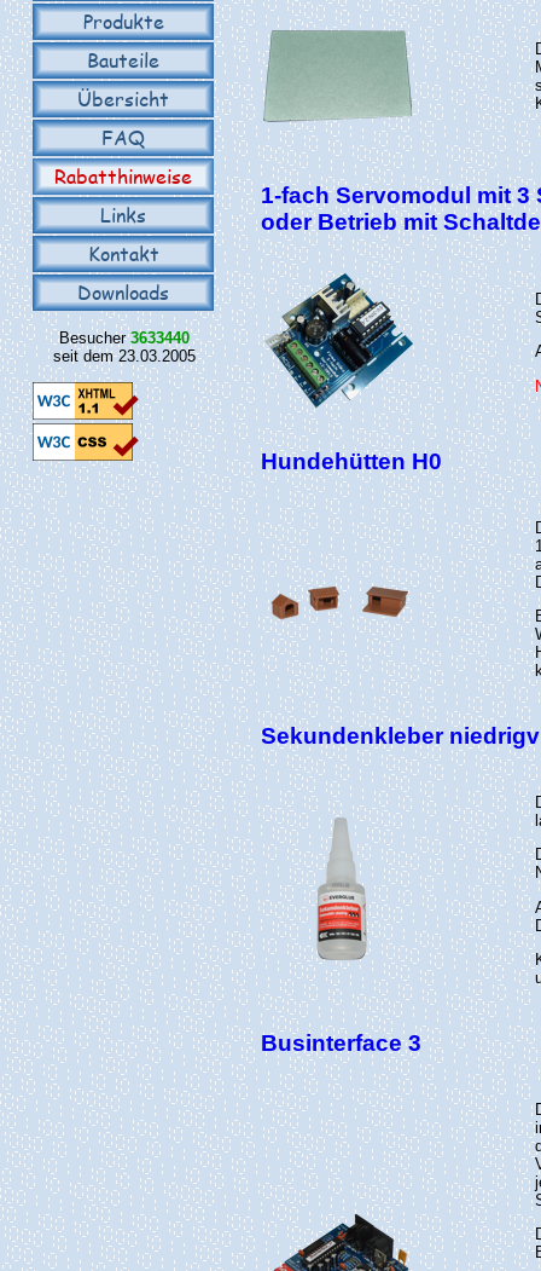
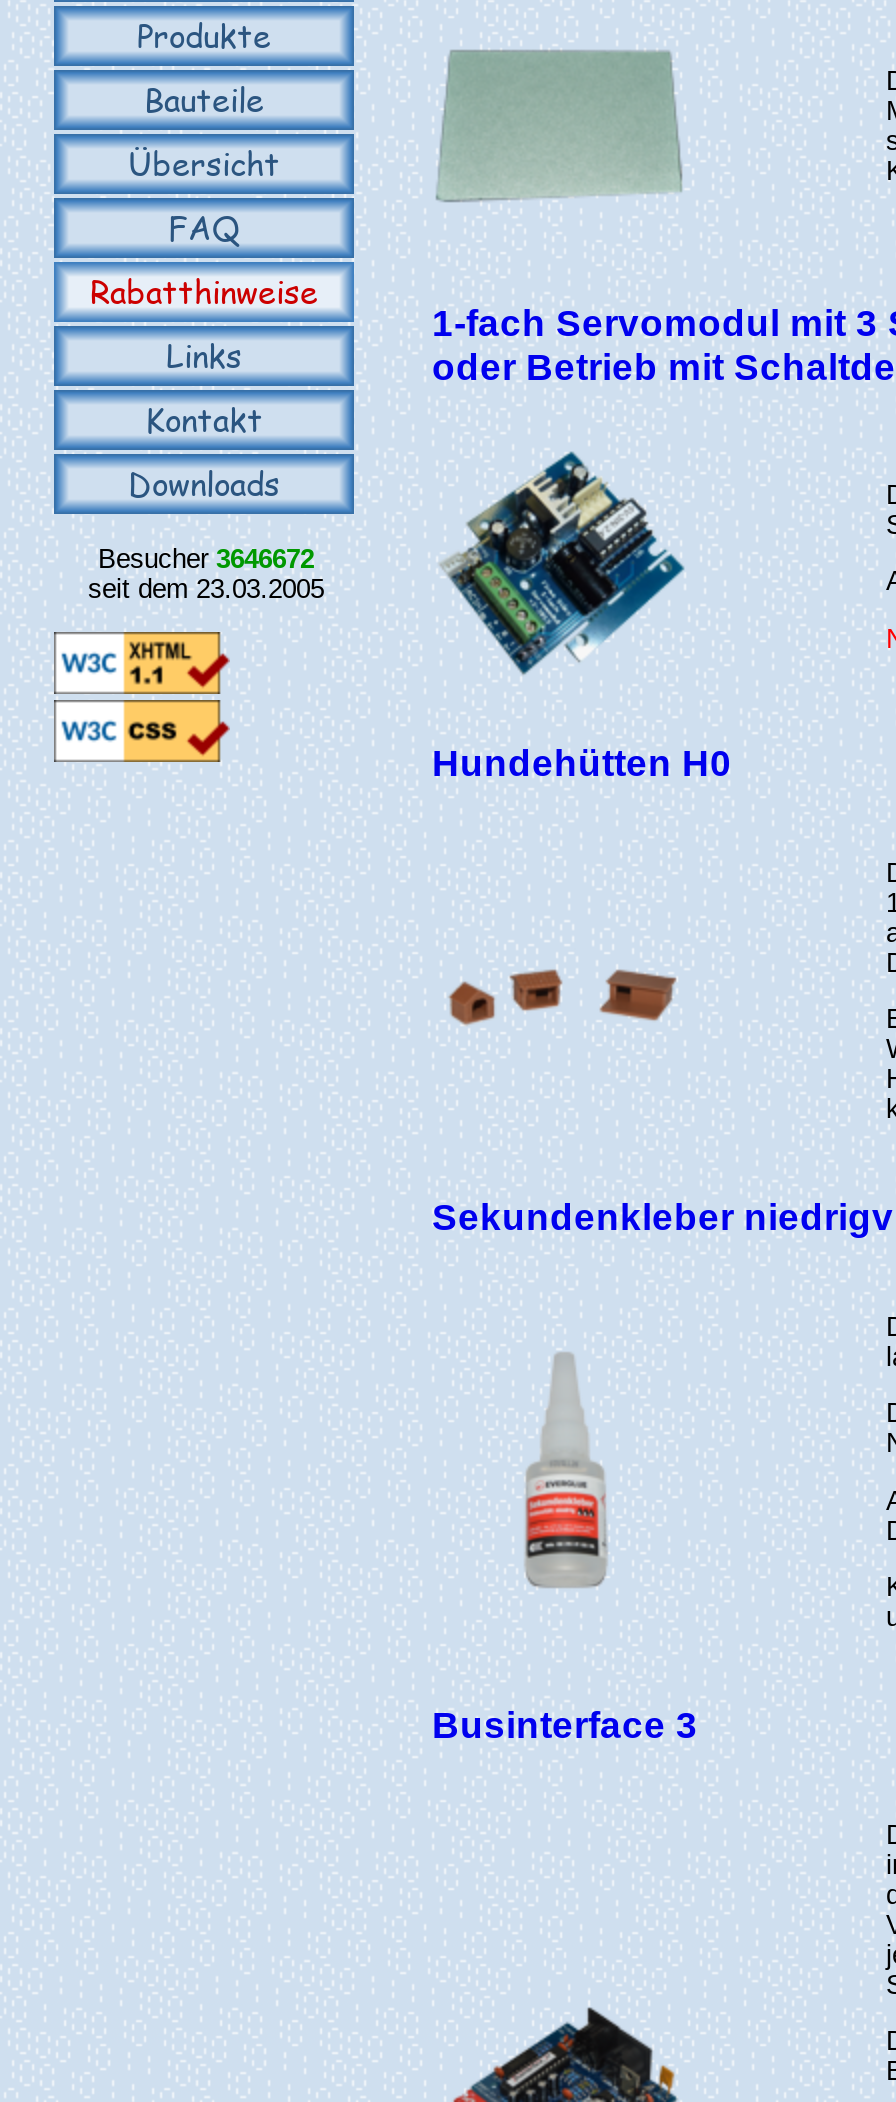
[59,329,190,347] Besucher 3633440 -> [98,545,314,575] Besucher 3646672

